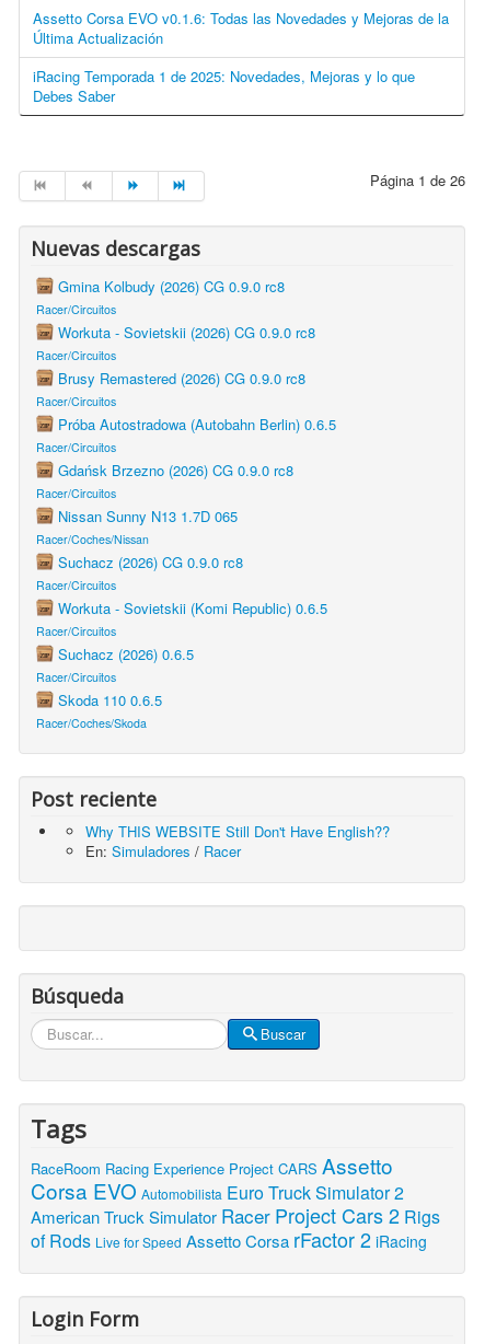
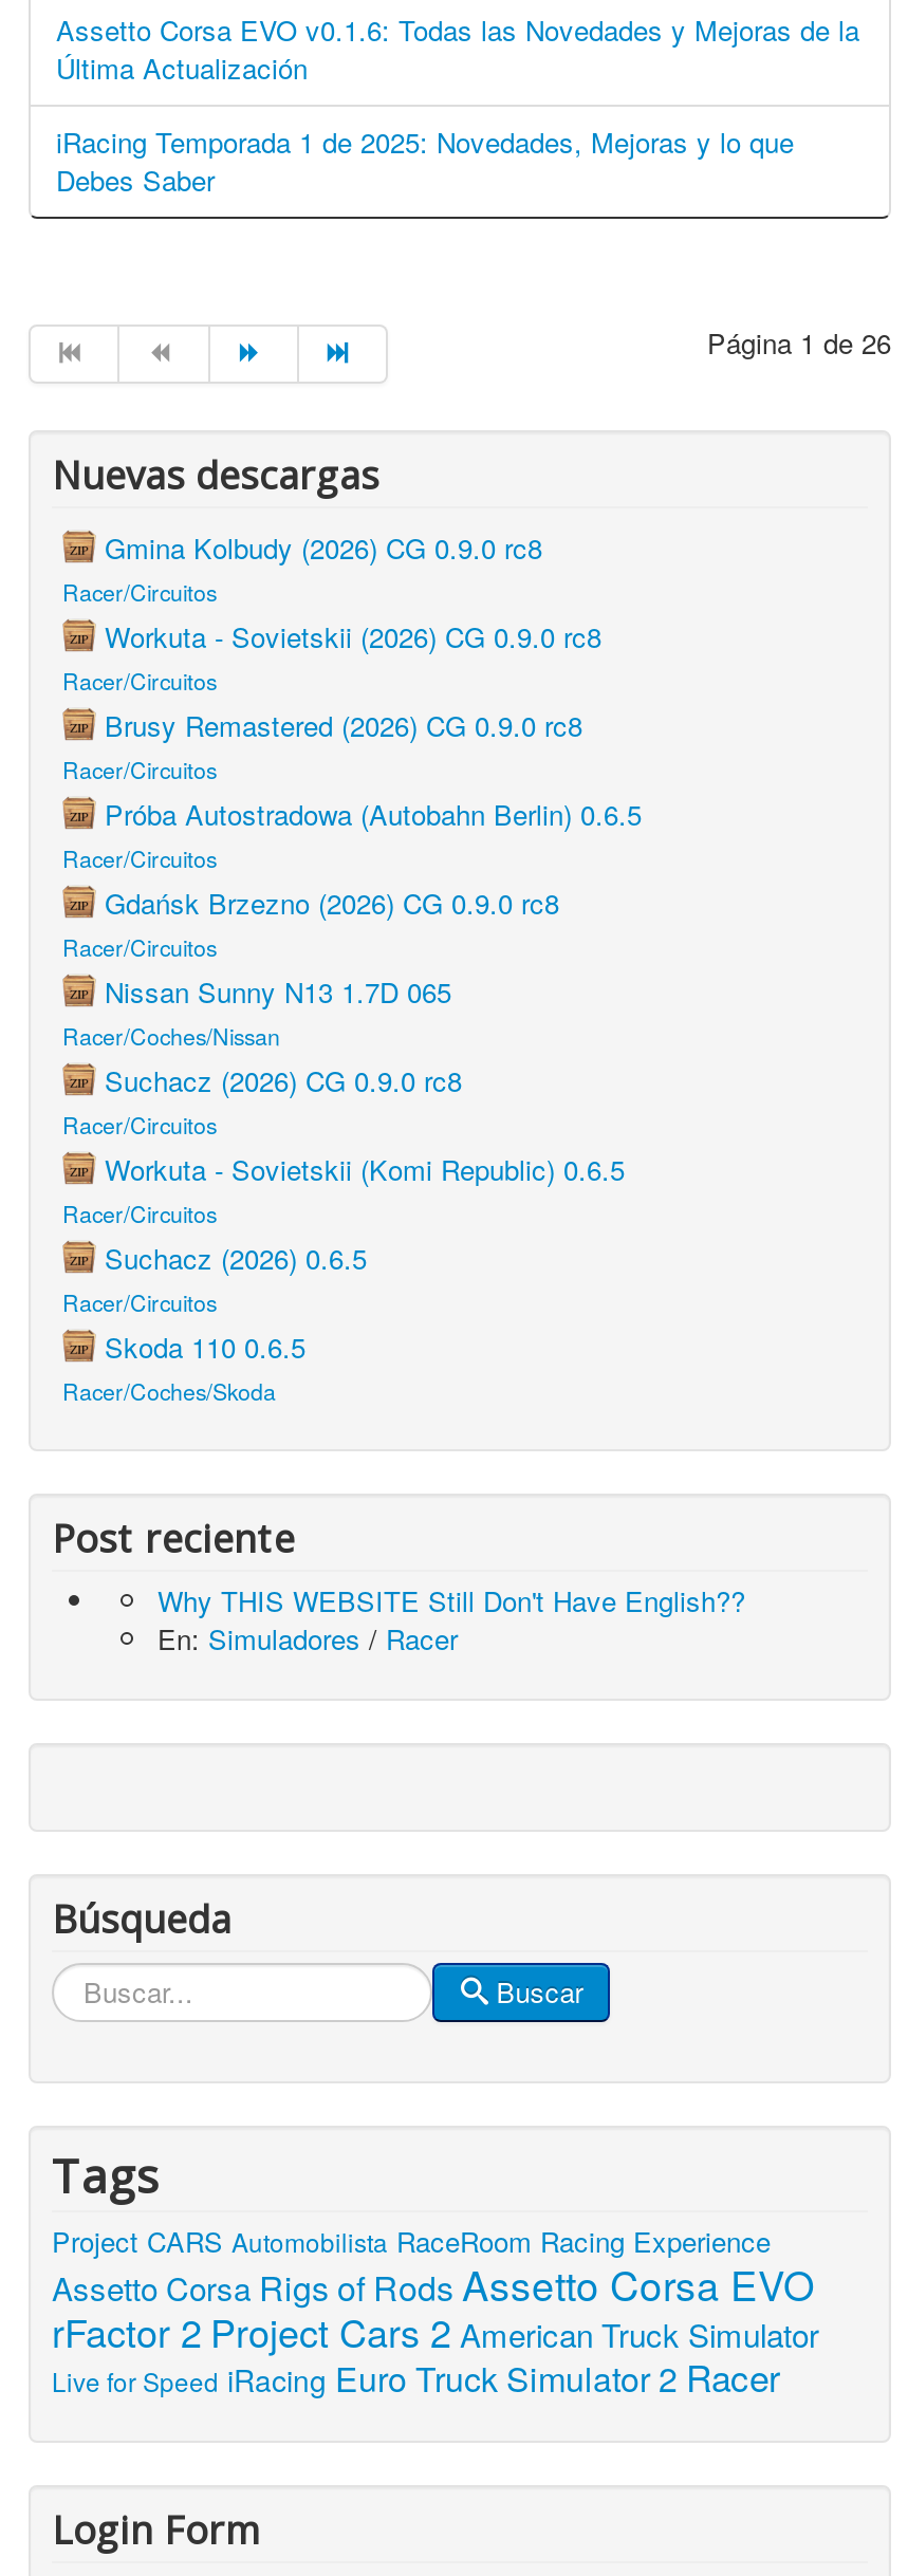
[31,1150,440,1253] RaceRoom Racing Experience Project CARS Assetto | Corsa EVO Automobilista Euro Truck Simulator 2 | American Truck Simulator Racer Project Cars 2 Rigs | of Rods Live for Speed Assetto Corsa rFactor 2 iRacing -> [52,2221,819,2403] Project CARS Automobilista RaceRoom Racing Experience | Assetto Corsa Rigs of Rods Assetto Corsa EVO | rFactor 2 Project Cars 2 American Truck Simulator | Live for Speed iRacing Euro Truck Simulator 2 Racer

